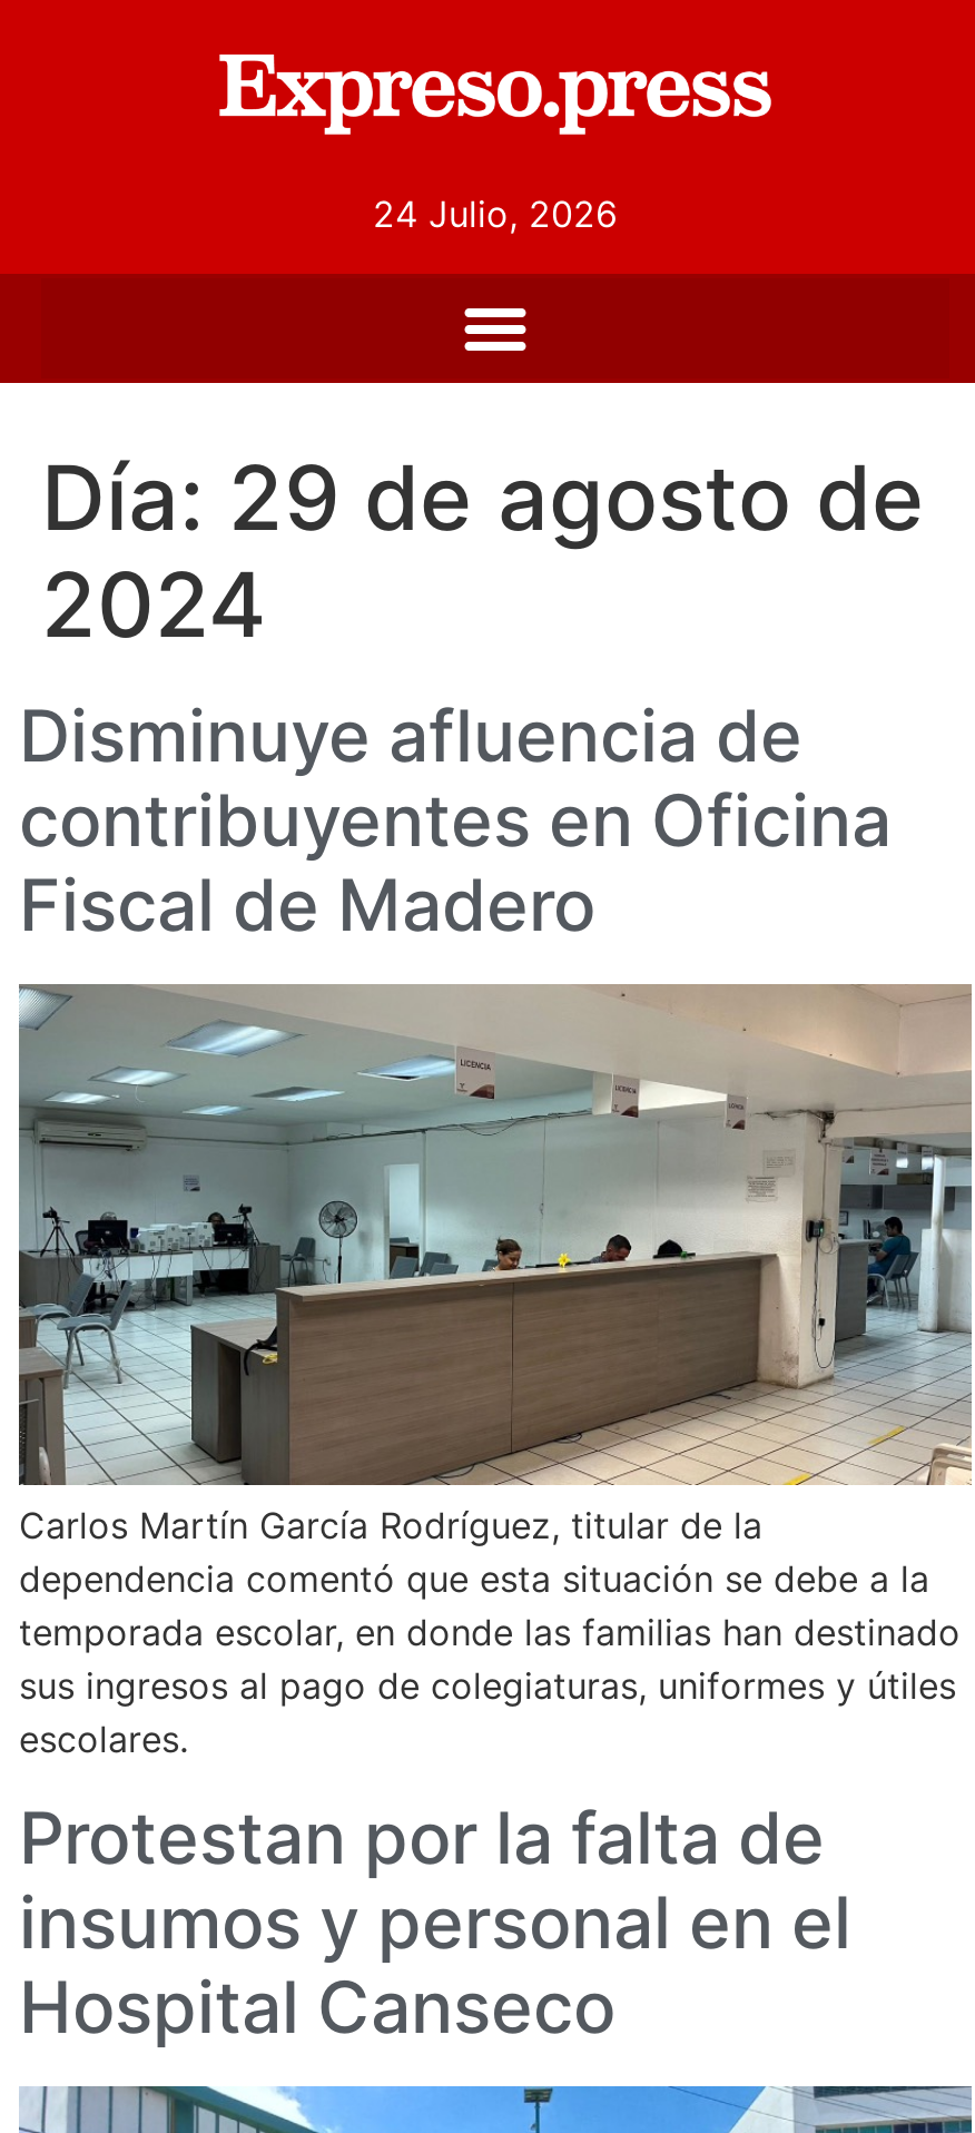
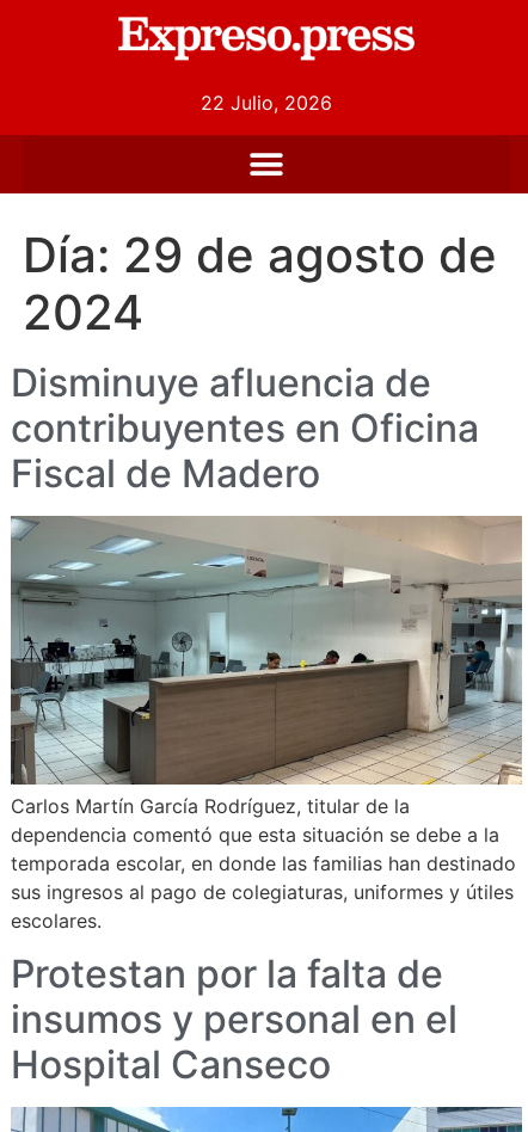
[373,192,618,237] 24 Julio, 2026 -> [201,91,332,115] 22 Julio, 2026

